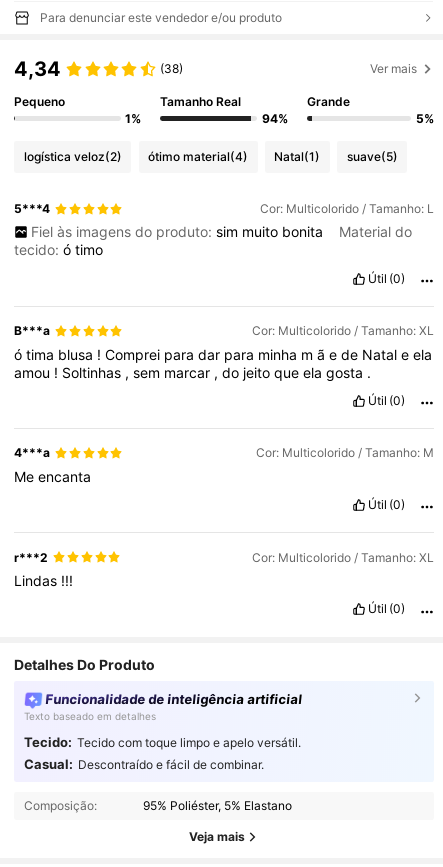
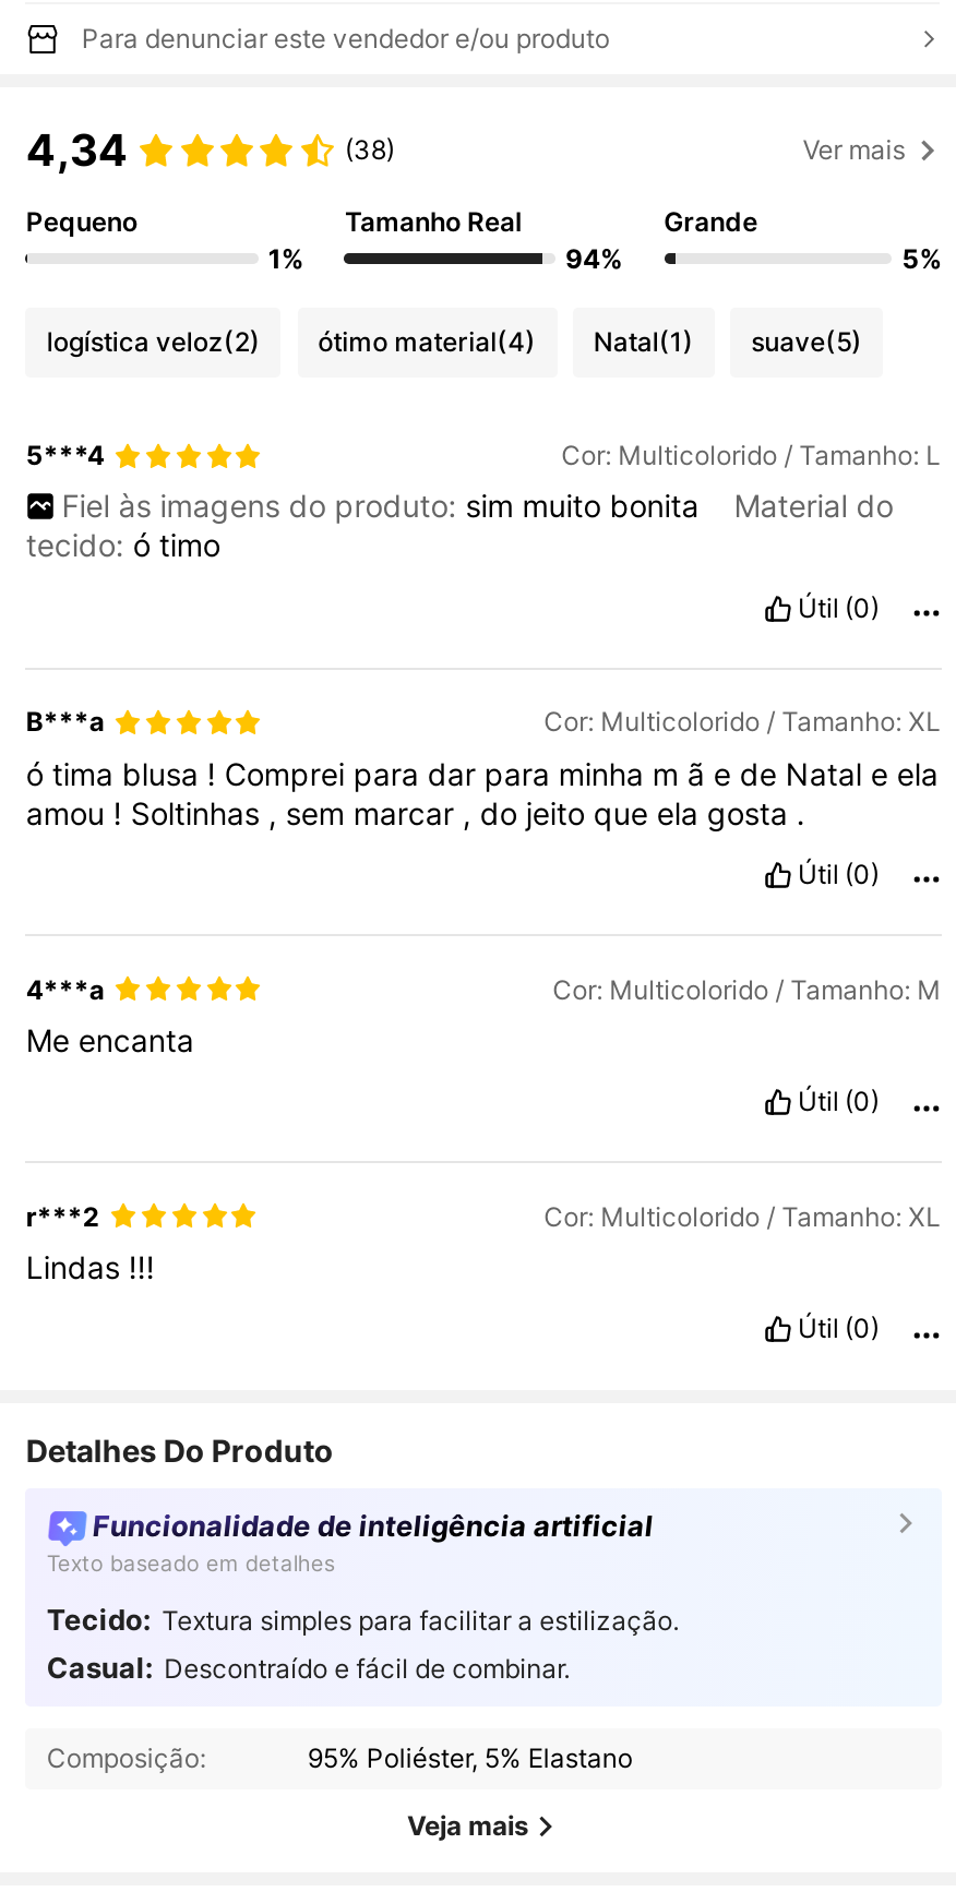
[24,734,301,750] Tecido: Tecido com toque limpo e apelo versátil. -> [47,1602,679,1637] Tecido: Textura simples para facilitar a estilização.

